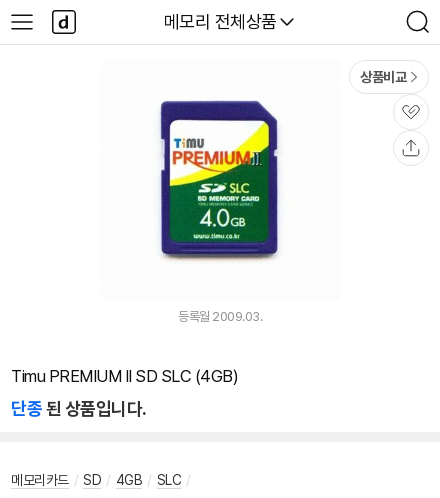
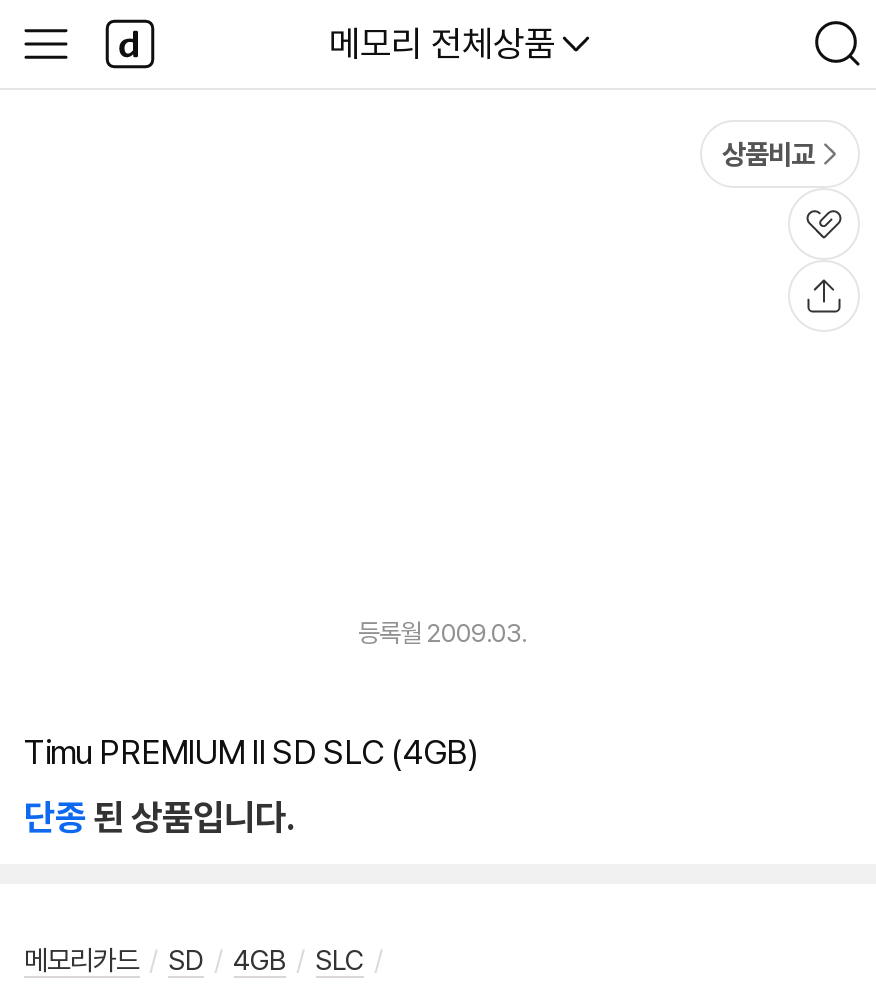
[159,100,279,261] [image] -> none

